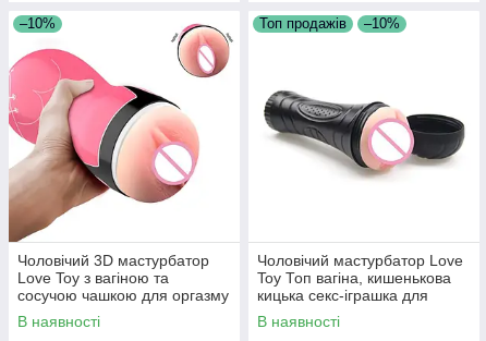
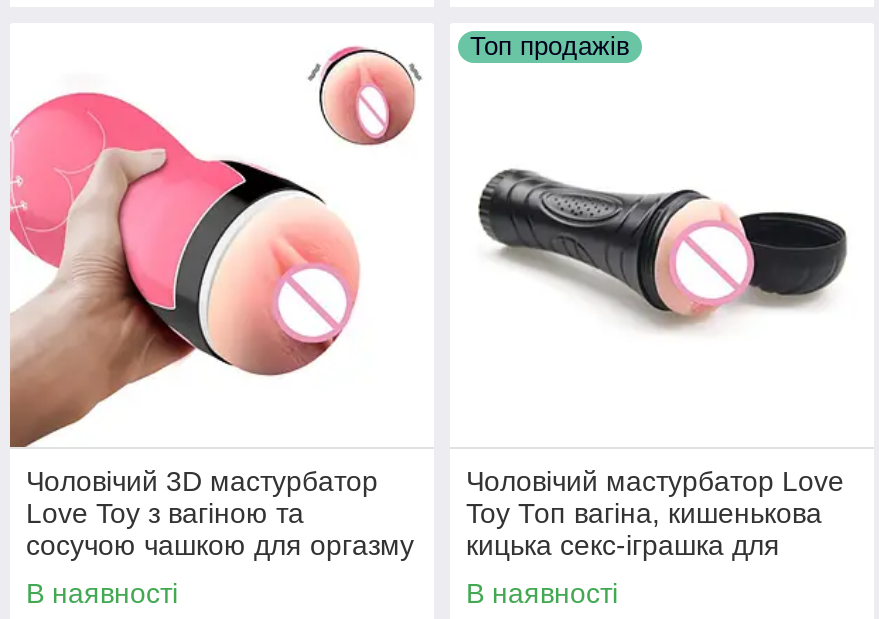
[20,15,56,31] –10% -> none
[364,15,400,31] –10% -> none

